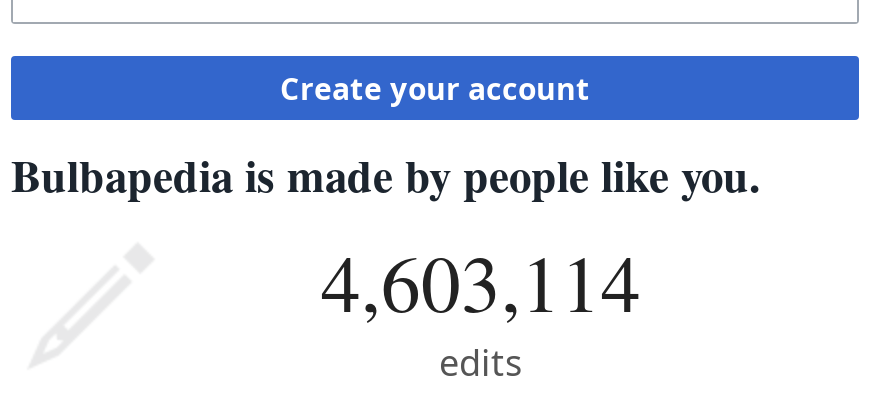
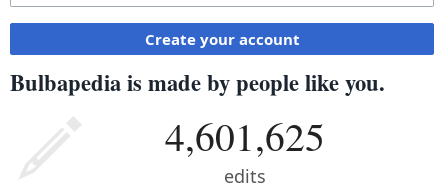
[321,228,641,334] 4,603,114 -> [165,109,325,162] 4,601,625

